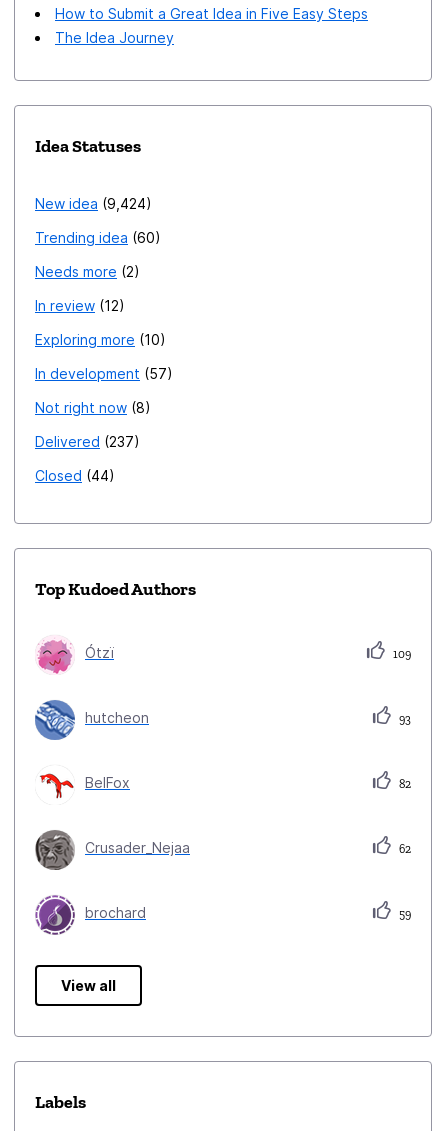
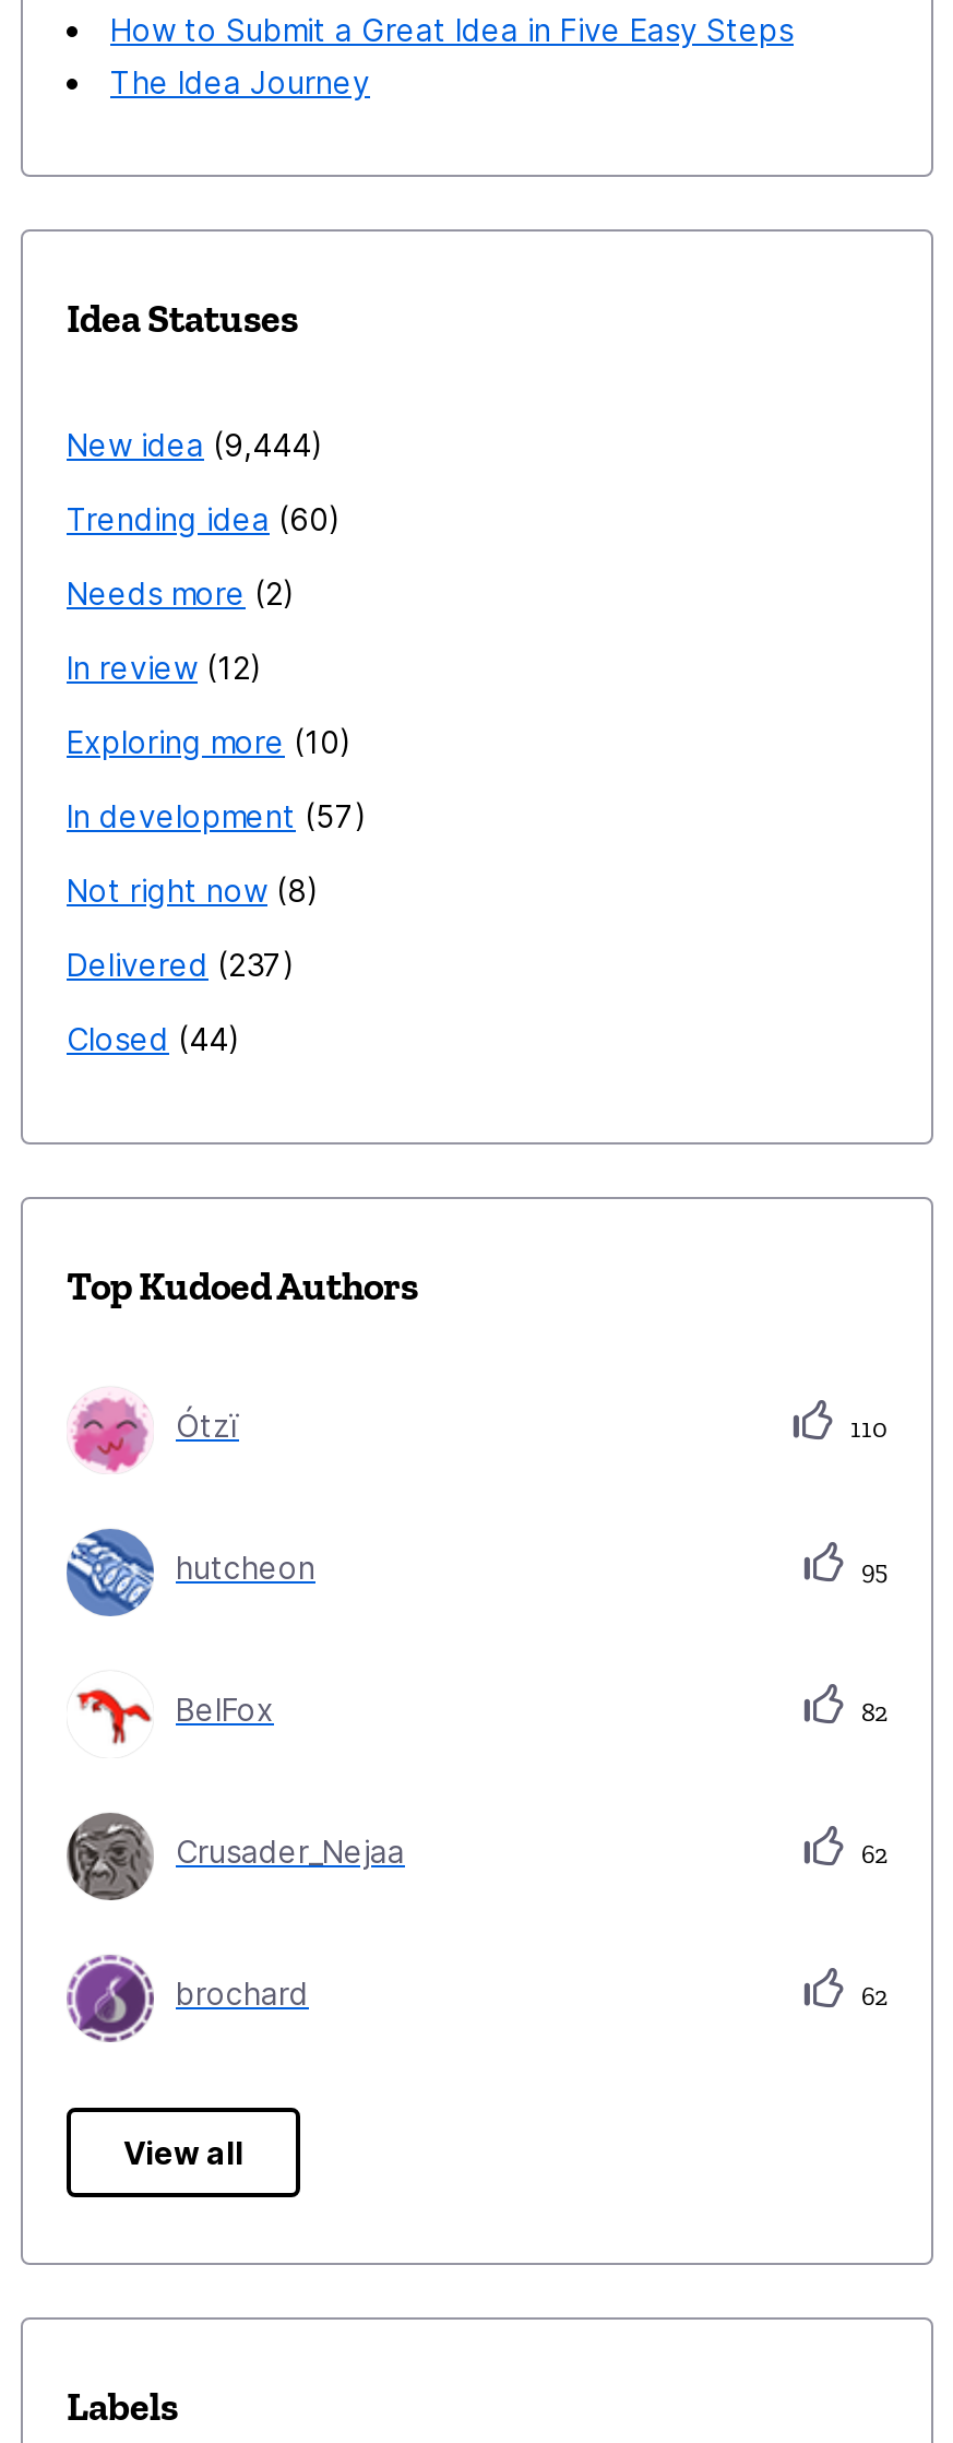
[35,195,146,212] New idea 9,424 -> [67,426,311,463] New idea 9,444
[390,647,411,661] 109 -> [844,1414,888,1444] 110
[396,712,411,726] 93 -> [855,1556,888,1586] 95
[396,907,411,921] 59 -> [855,1981,888,2012] 62

